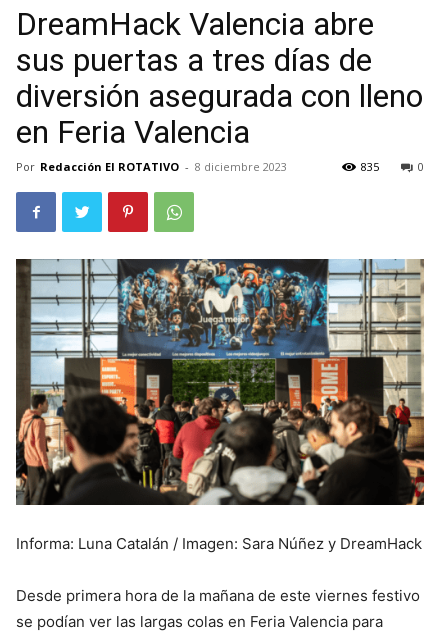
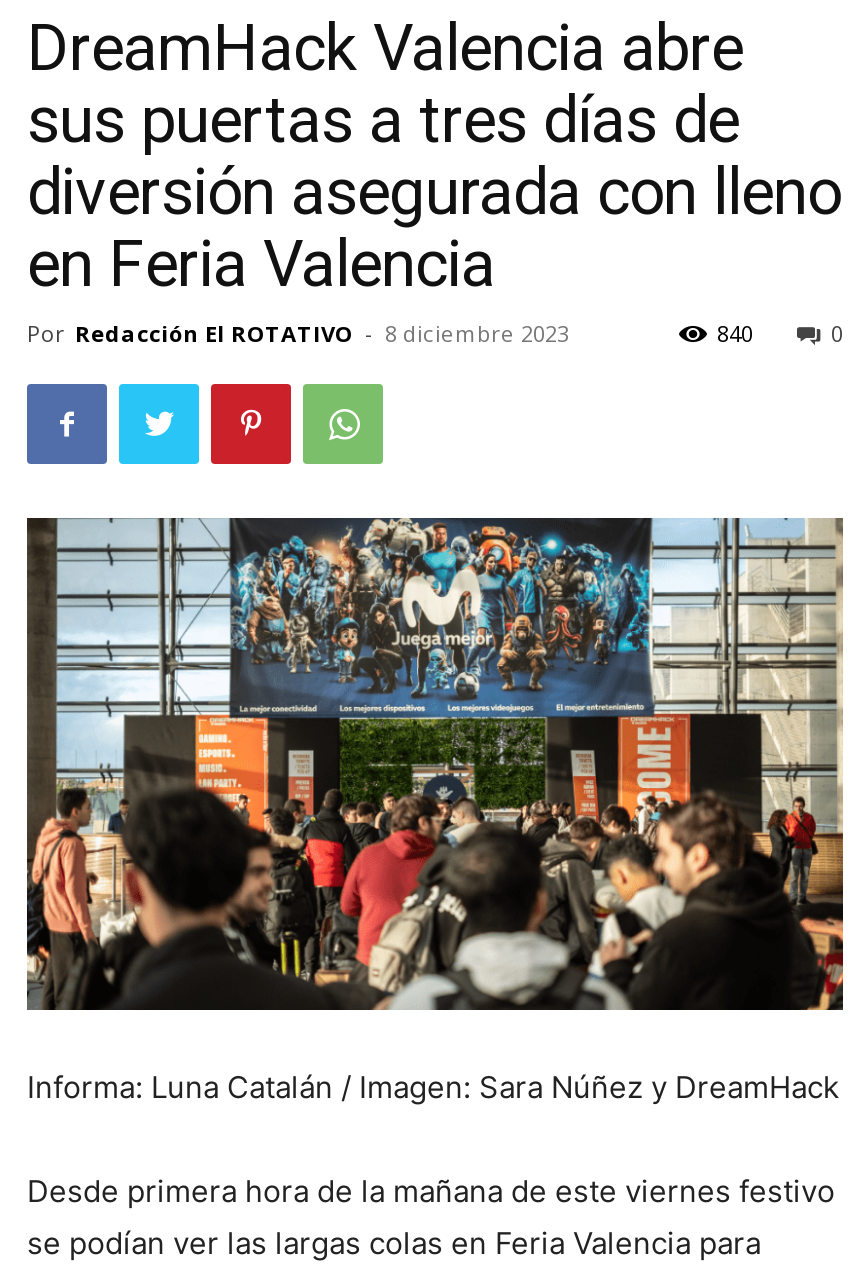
[361,159,379,174] 835 -> [717,318,753,348] 840

